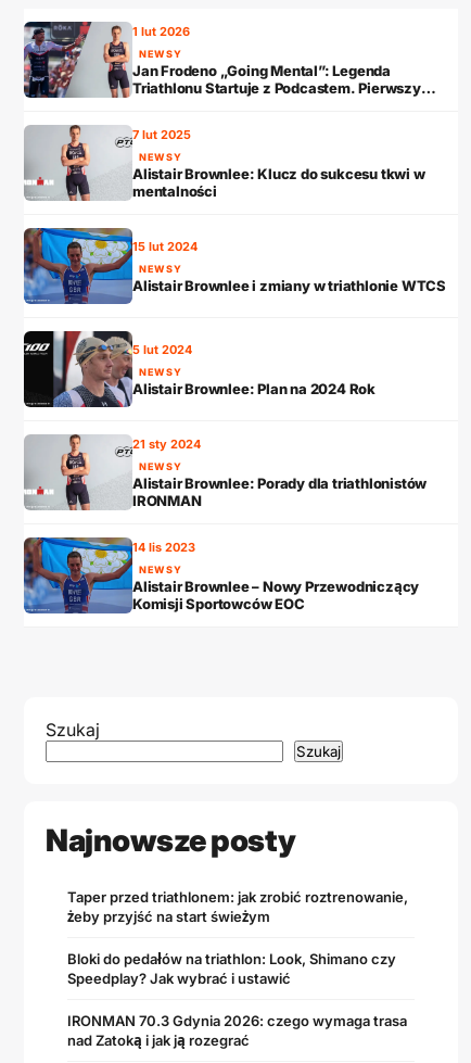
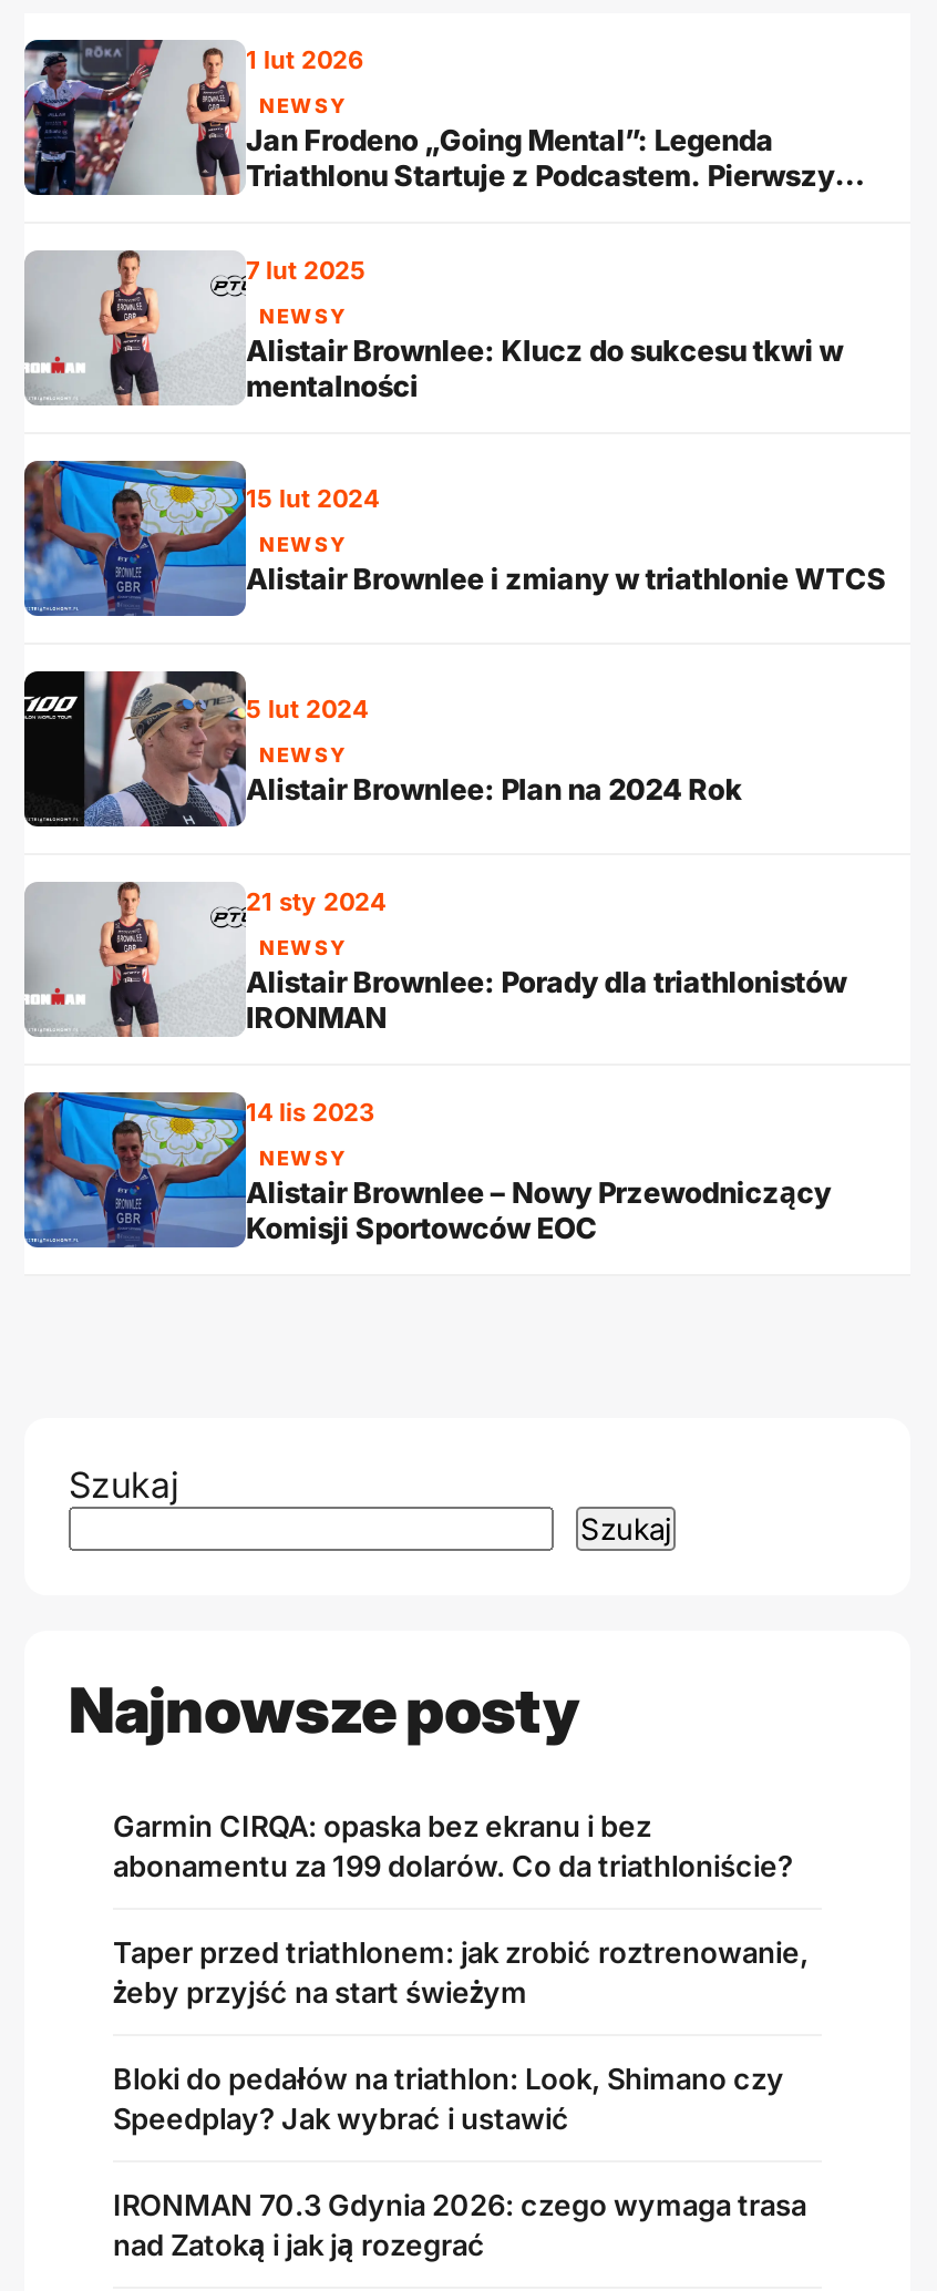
none -> [113,1808,793,1883] Garmin CIRQA: opaska bez ekranu i bez | abonamentu za 199 dolarów. Co da triathloniście?

